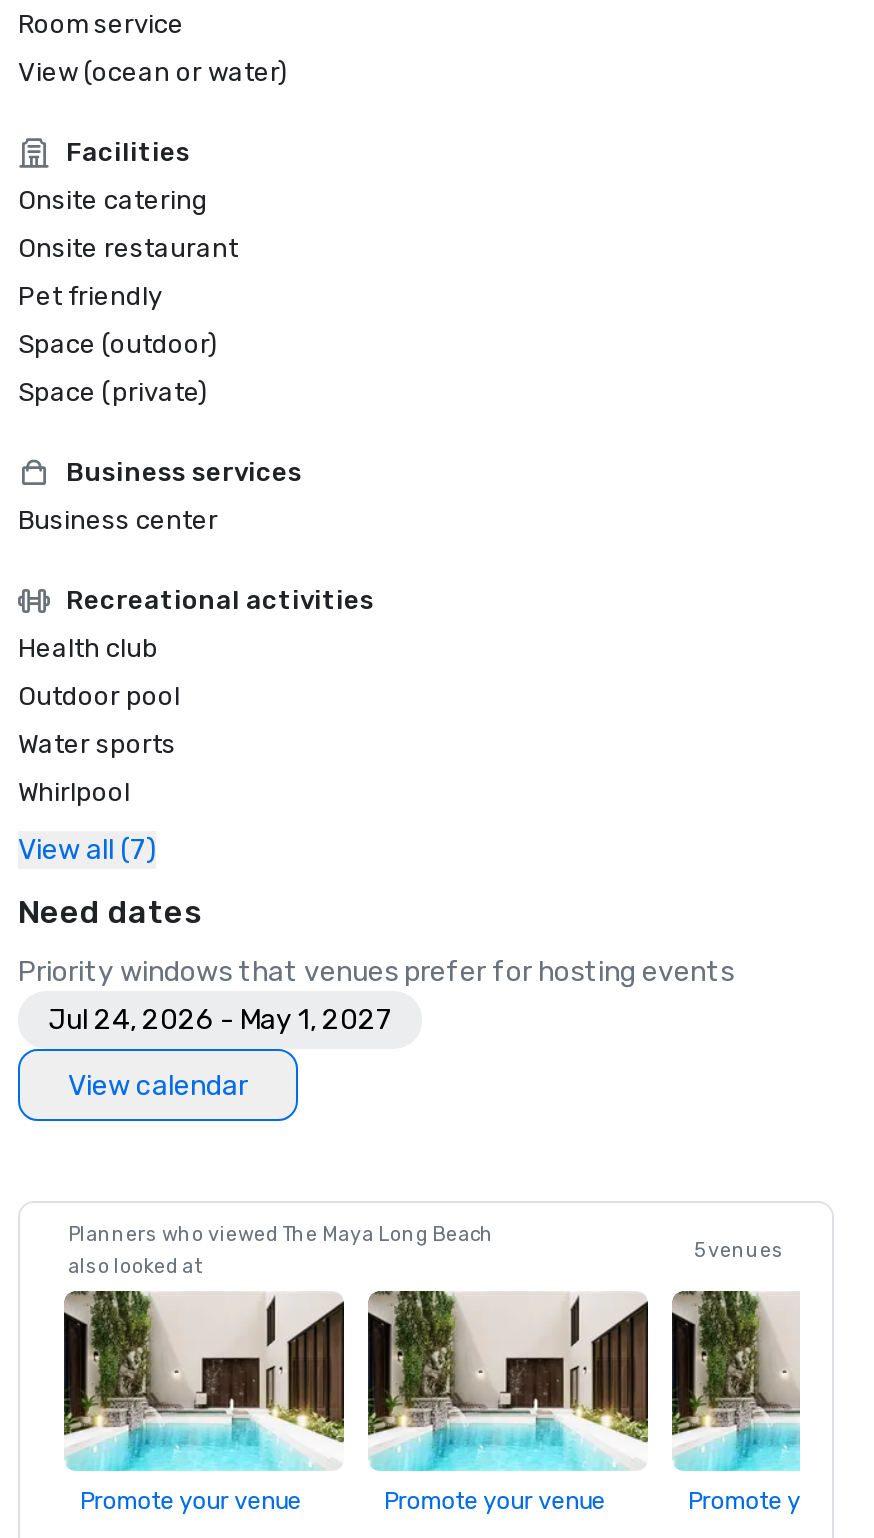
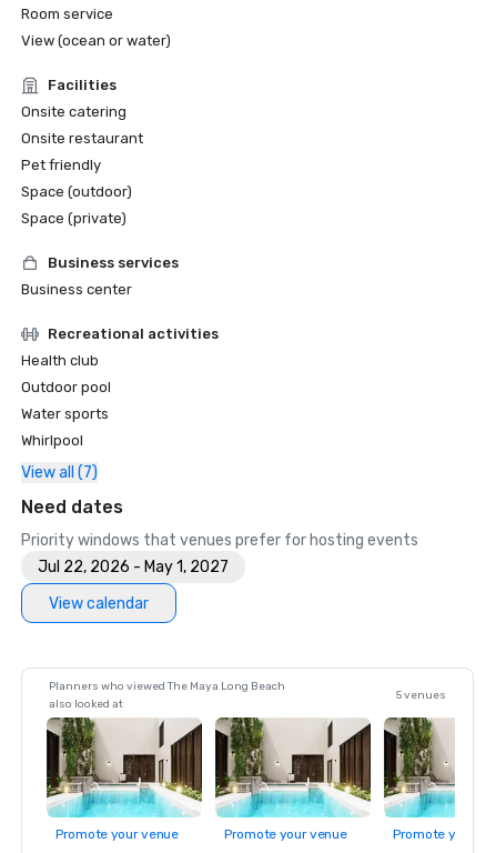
[48,1003,392,1037] Jul 24, 2026 - May 1, 2027 -> [38,558,229,576] Jul 22, 2026 - May 1, 2027

